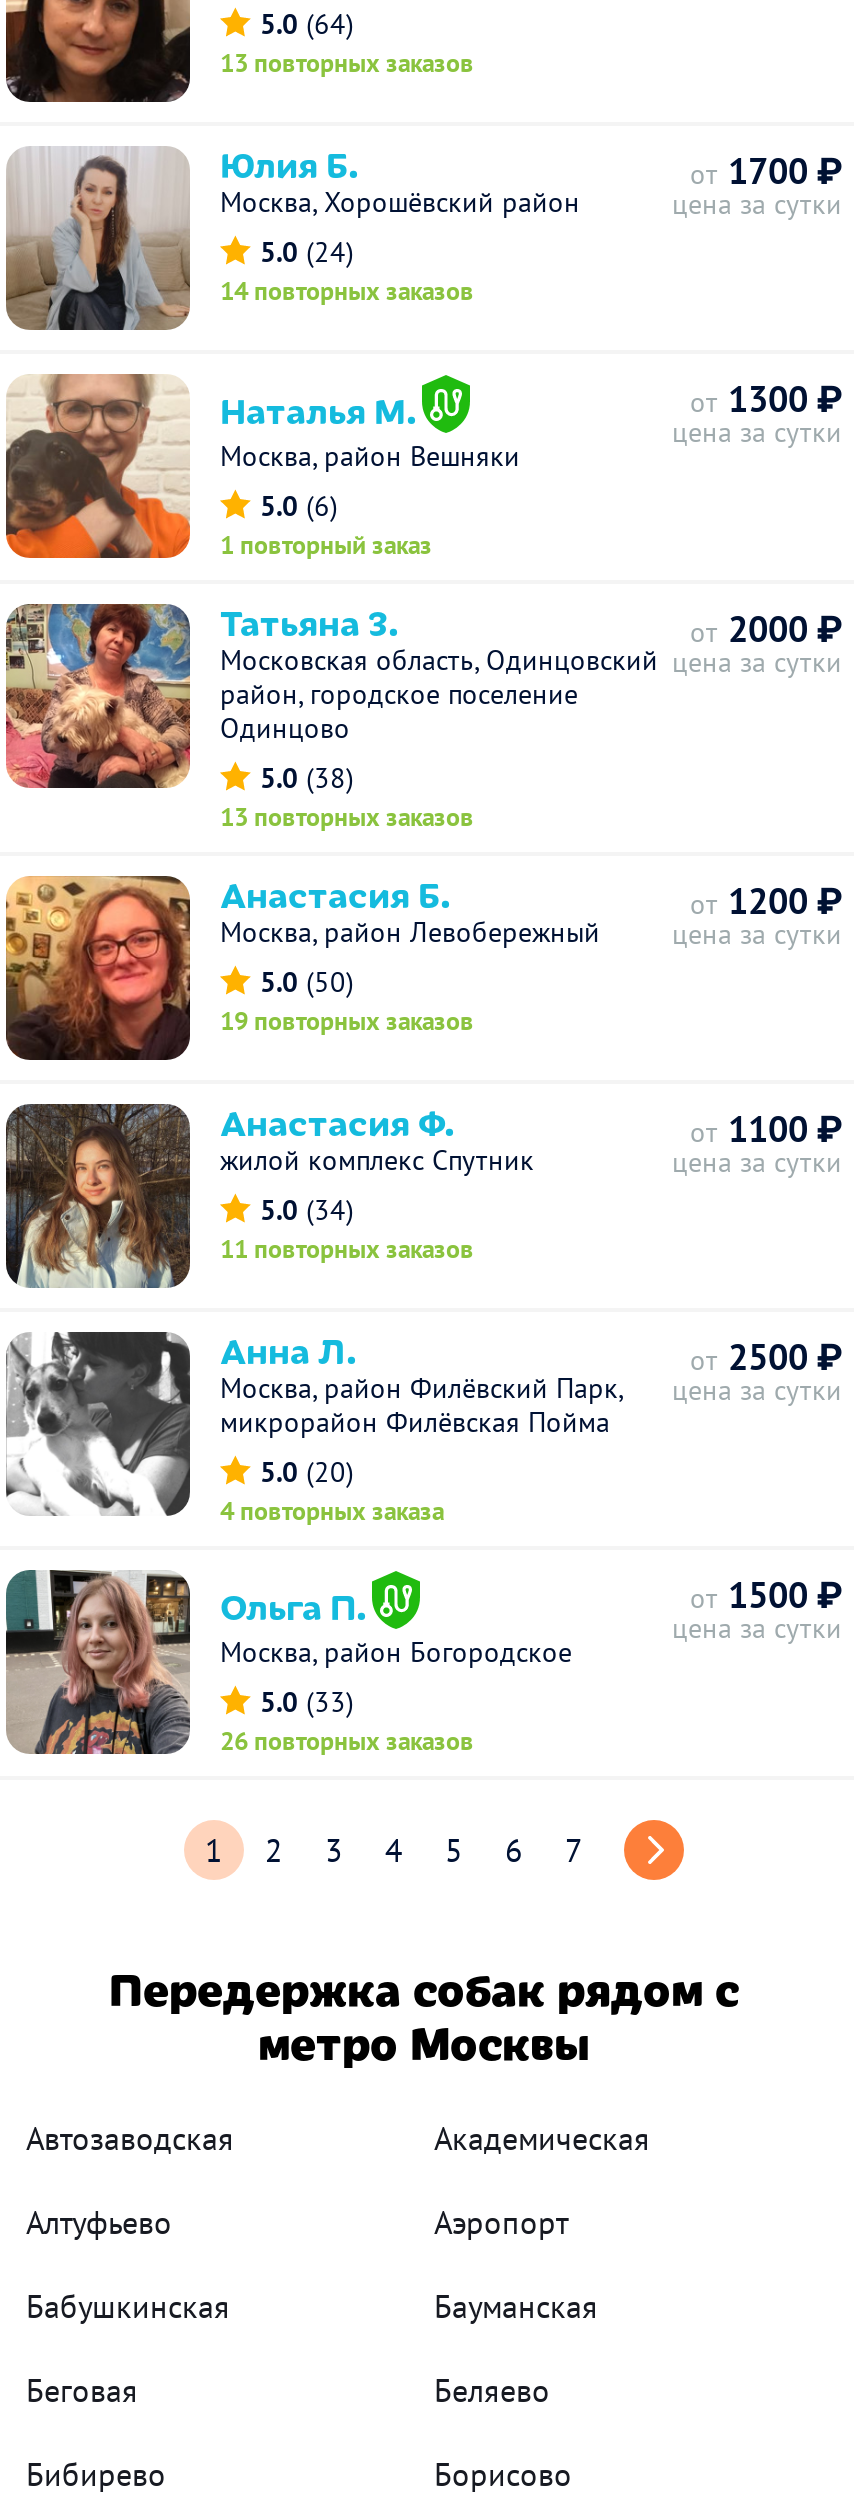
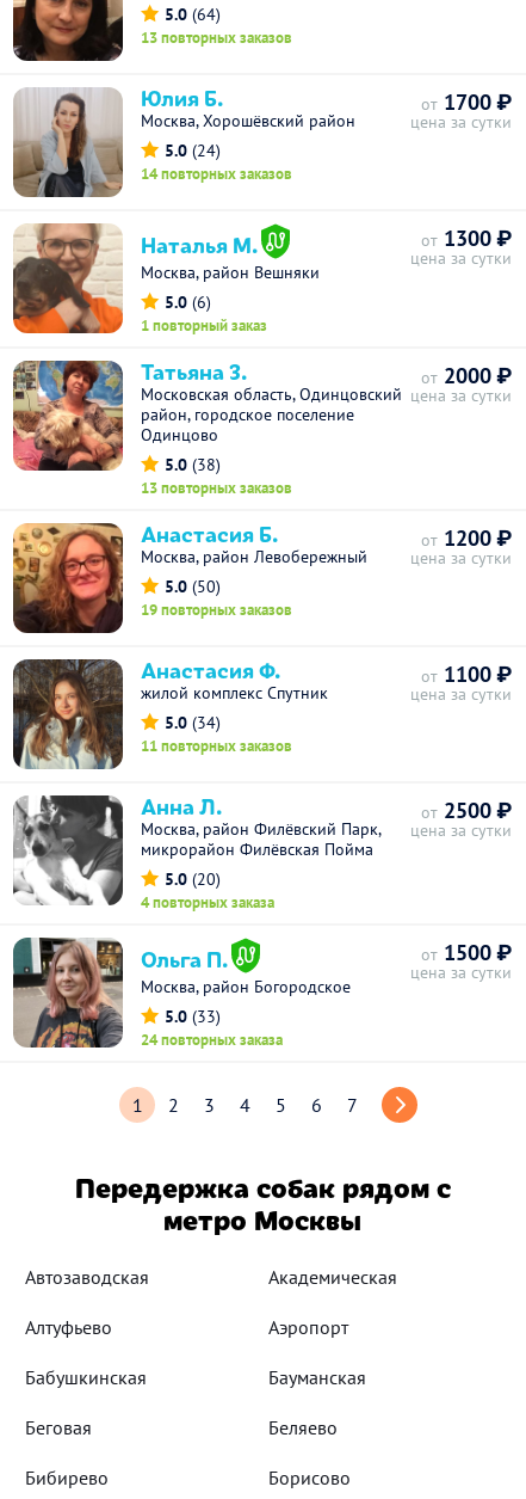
[220,1724,474,1758] 26 повторных заказов -> [141,1030,283,1050] 24 повторных заказа

